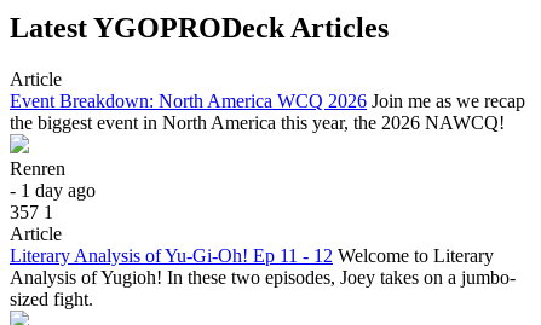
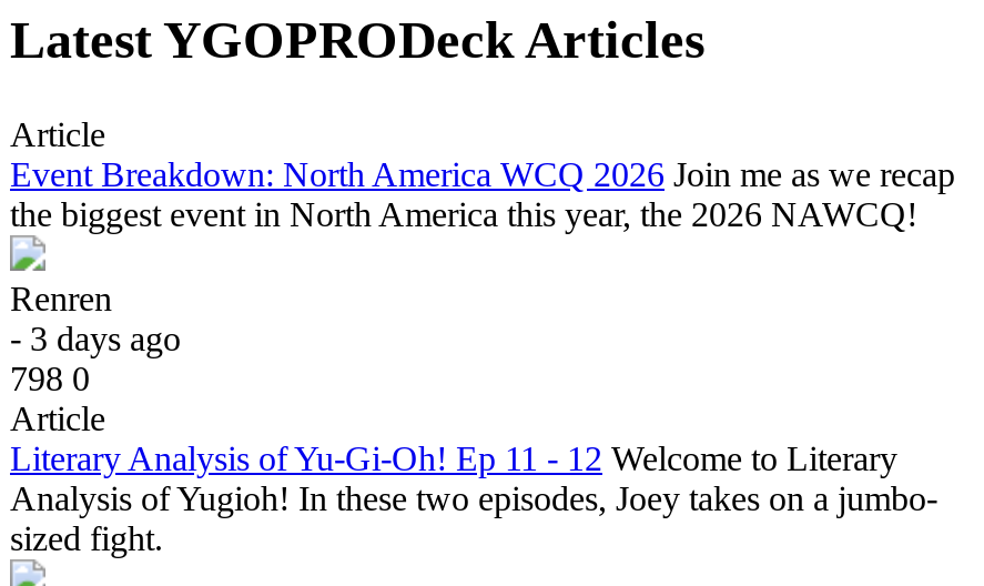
[10,180,96,200] - 1 day ago -> [10,319,181,356] - 3 days ago
[10,201,53,222] 357 1 -> [10,359,90,396] 798 0

